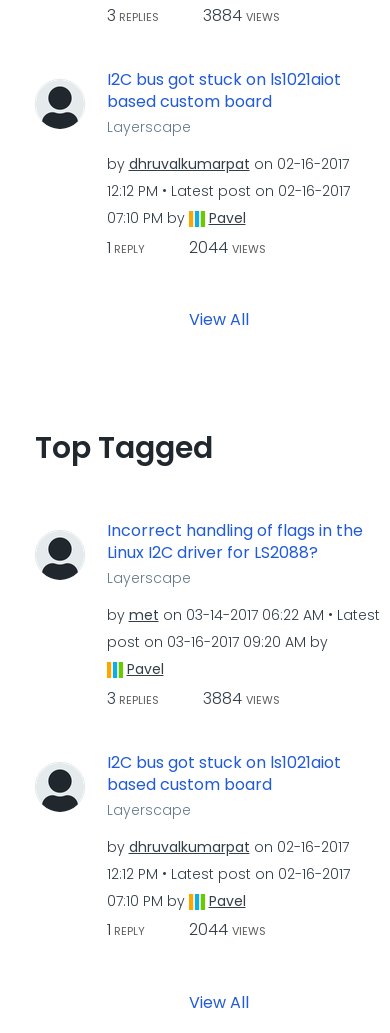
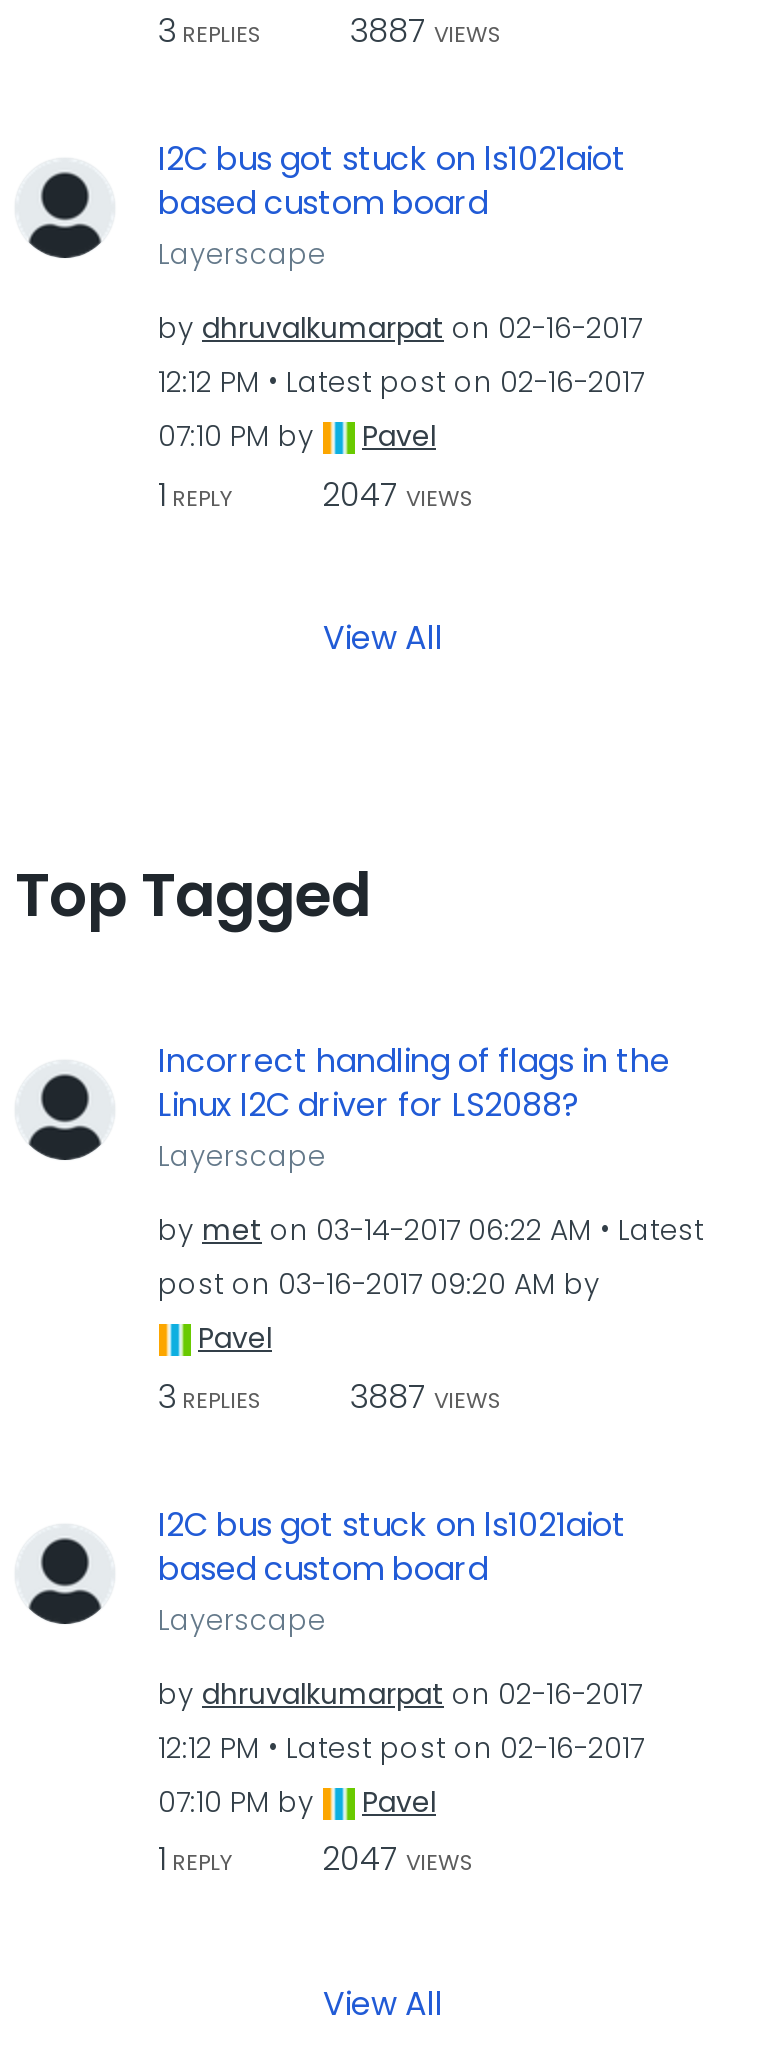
[106,4,279,27] 3 REPLIES 3884 VIEWS -> [158,8,502,54] 3 REPLIES 3887 VIEWS
[106,235,265,258] 1 REPLY 2044 VIEWS -> [158,471,474,517] 1 REPLY 2047 VIEWS
[106,686,279,709] 3 REPLIES 3884 VIEWS -> [158,1373,502,1419] 3 REPLIES 3887 VIEWS
[106,918,265,941] 1 REPLY 2044 VIEWS -> [158,1836,474,1882] 1 REPLY 2047 VIEWS

